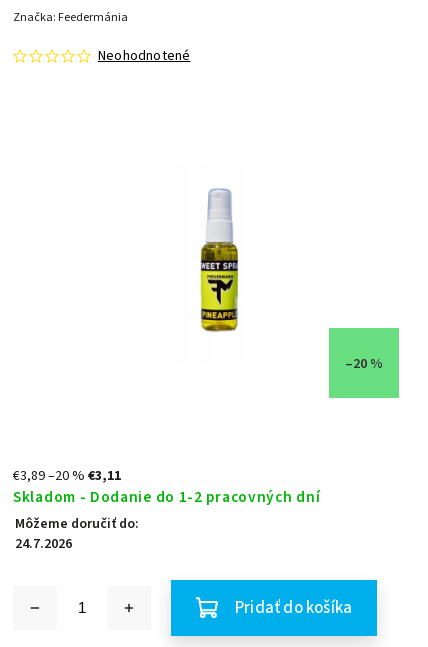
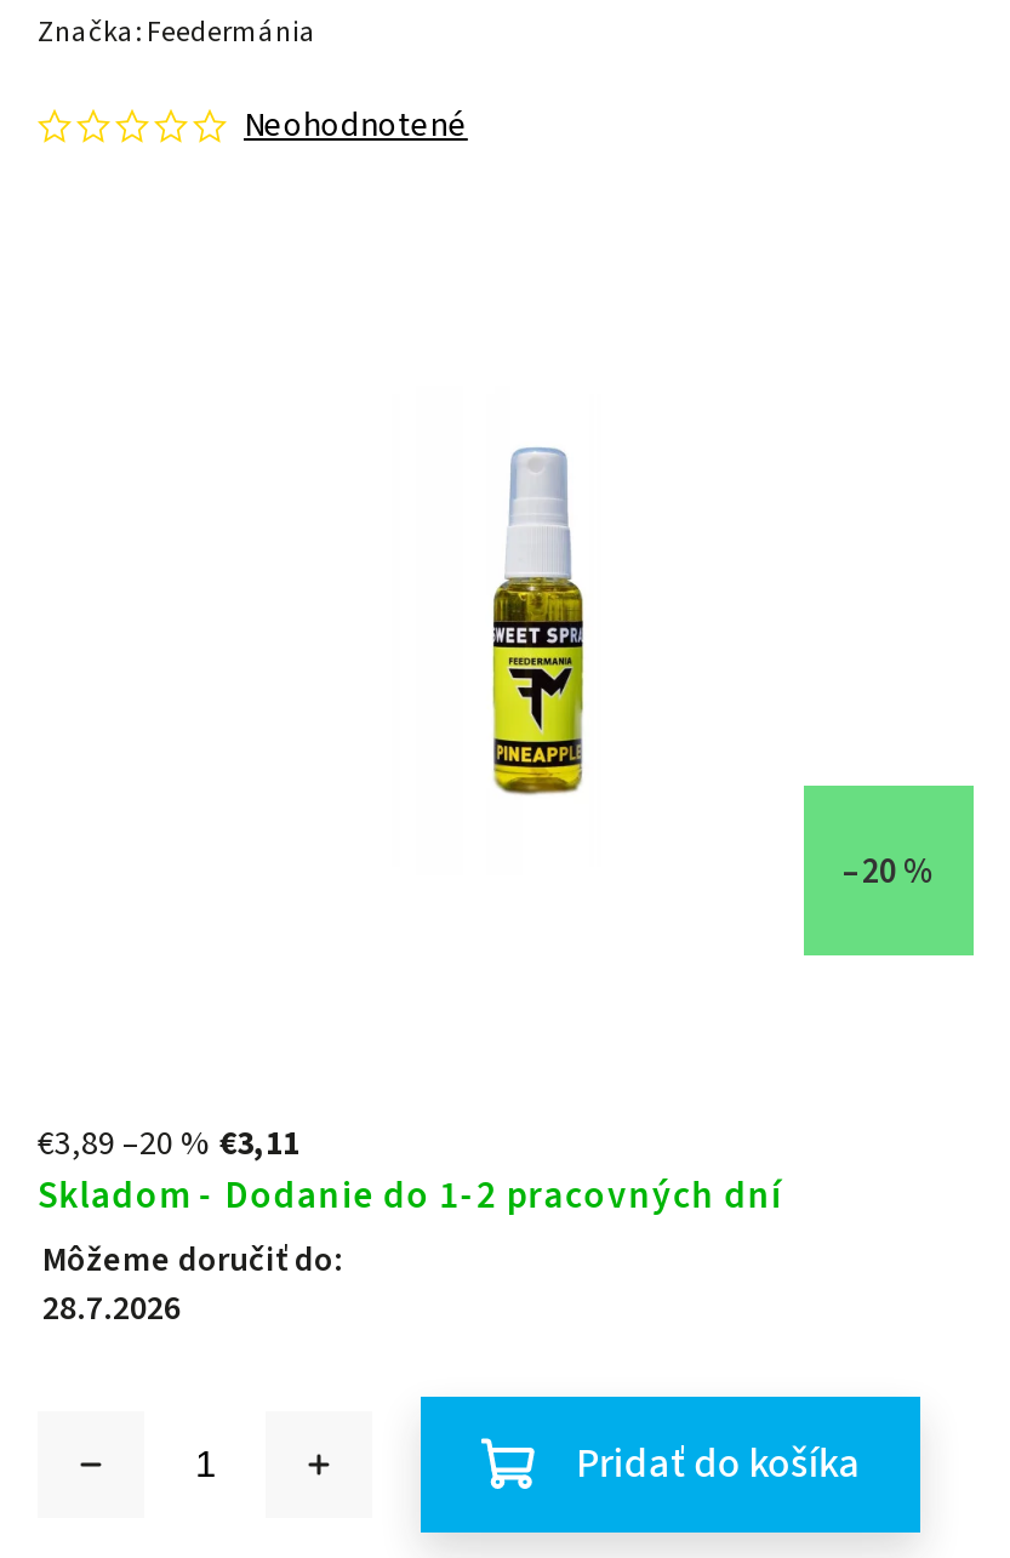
[15,534,72,554] 24.7.2026 -> [42,1285,181,1334] 28.7.2026

